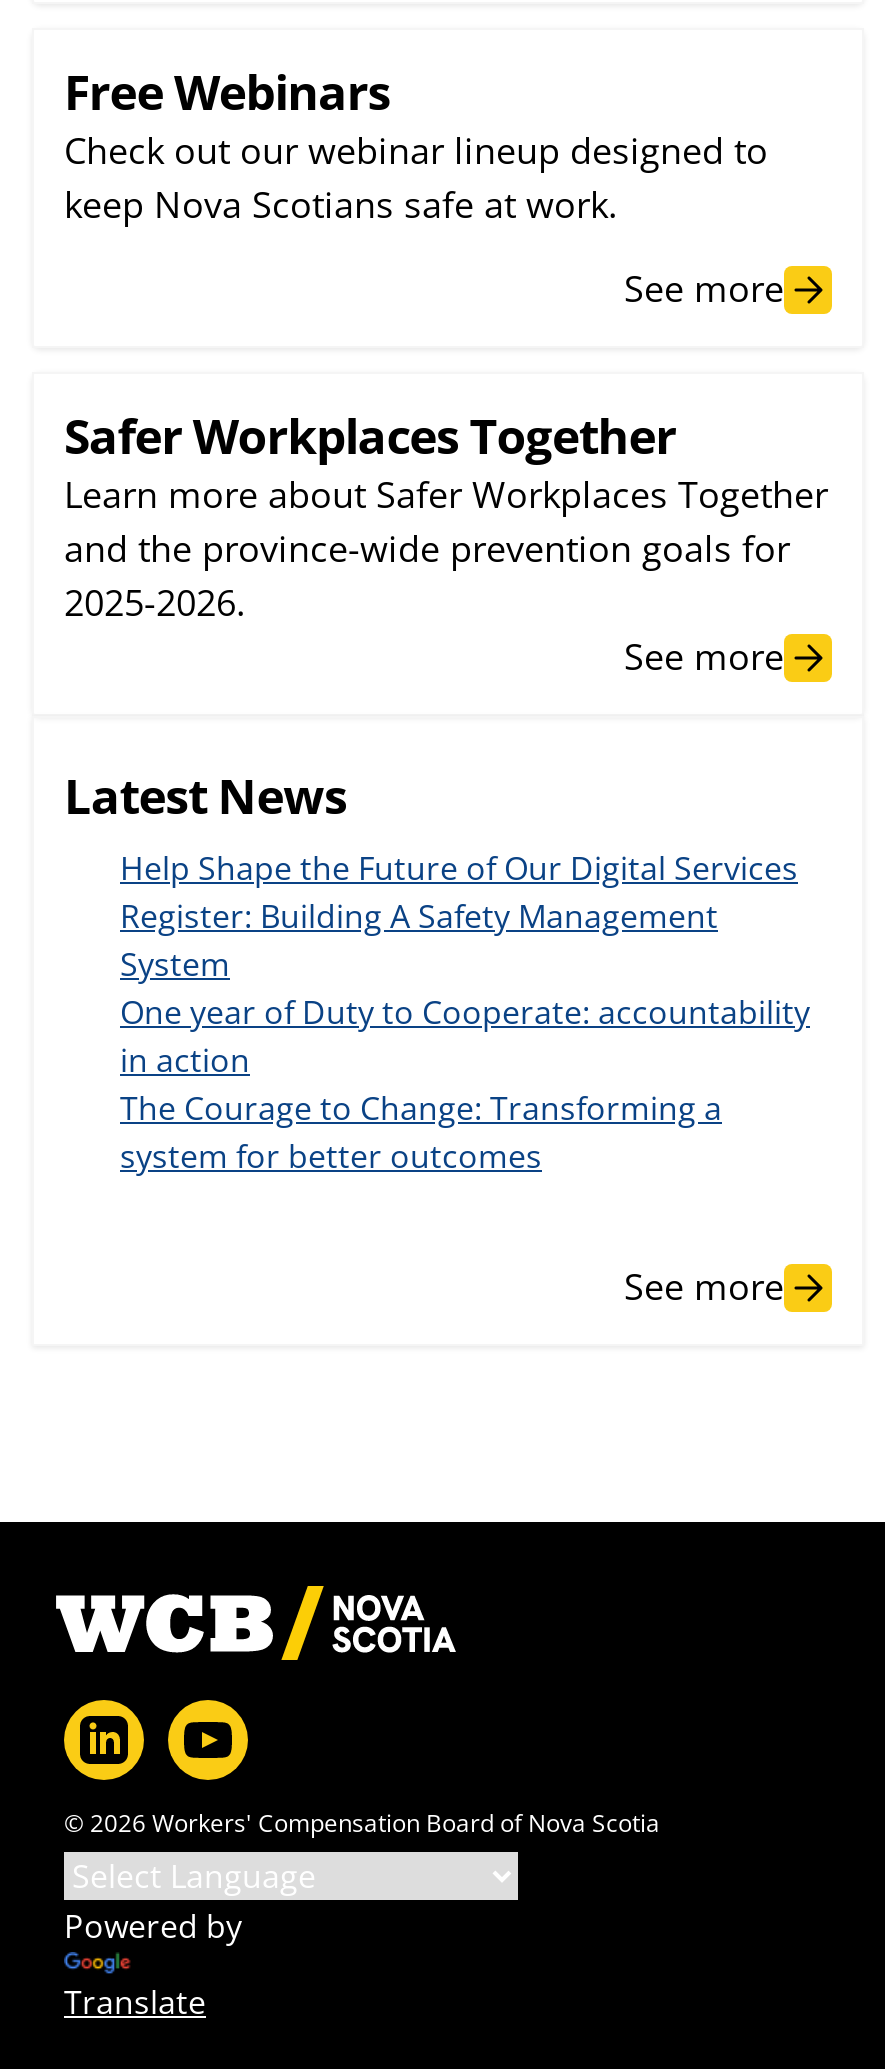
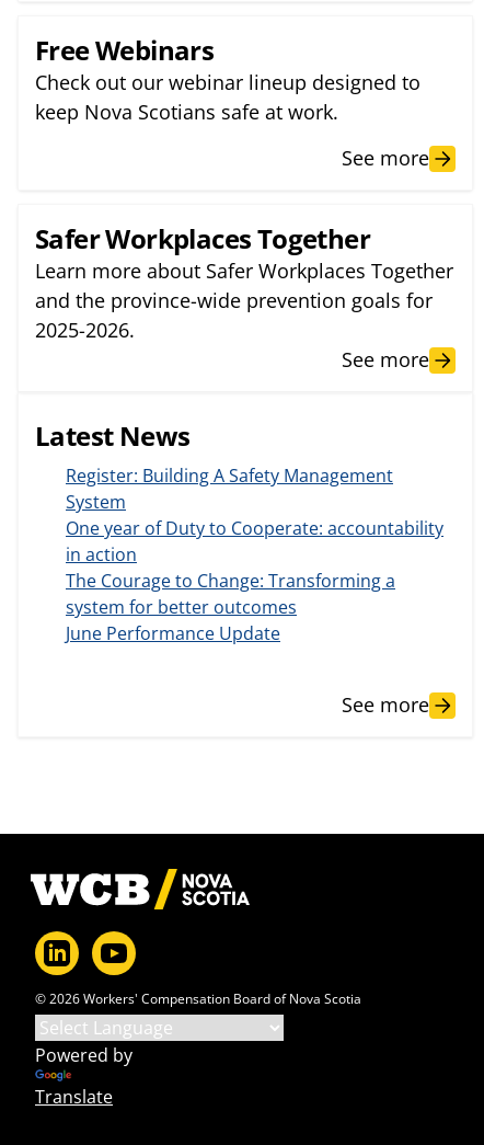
[120,846,798,890] Help Shape the Future of Our Digital Services -> none
moved [120,894,810,1178] -> [66,463,443,619]: Register: Building A Safety Management | System | One year of Duty to Cooperate: accountability | in action | The Courage to Change: Transforming a | system for better outcomes
none -> [66,621,280,645] June Performance Update

